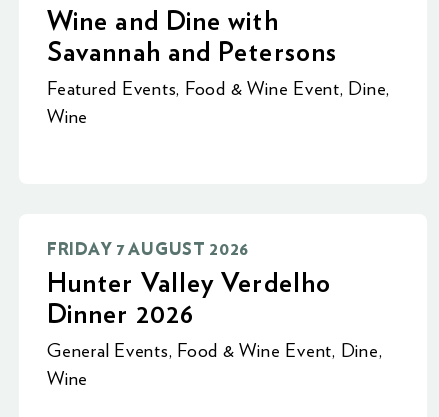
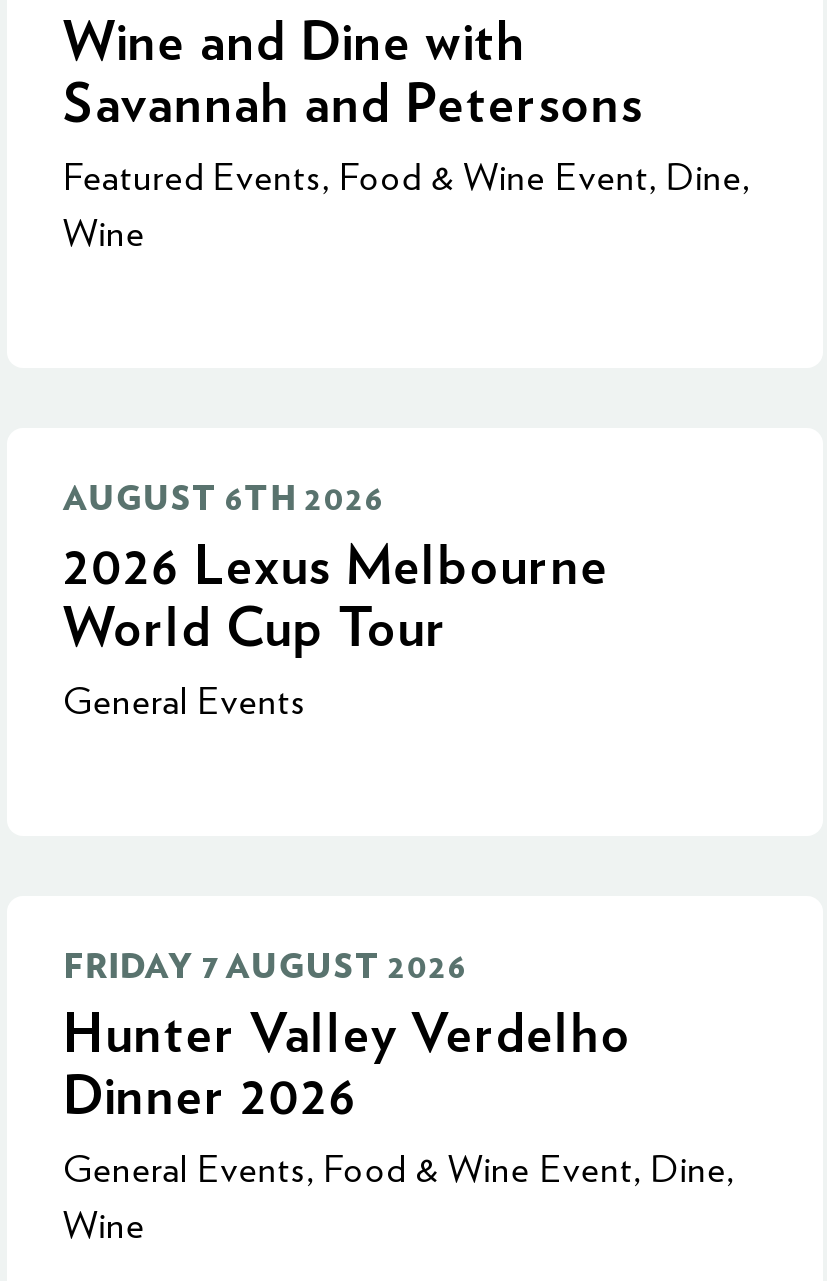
none -> [63,482,609,722] AUGUST 6TH 2026 | 2026 Lexus Melbourne | World Cup Tour | General Events

